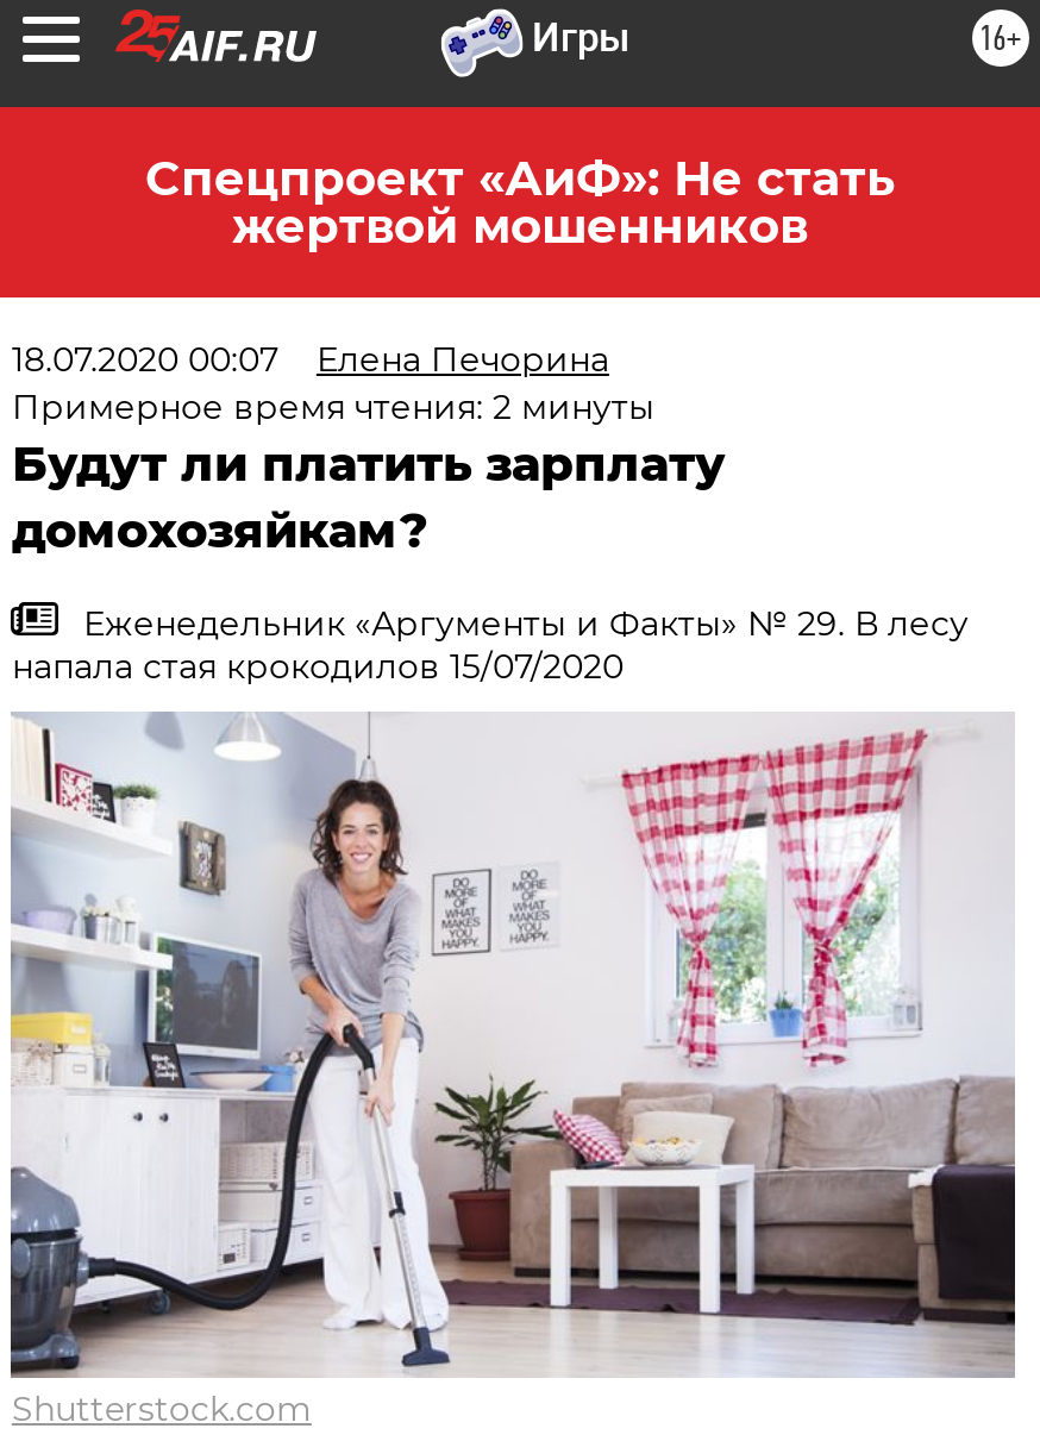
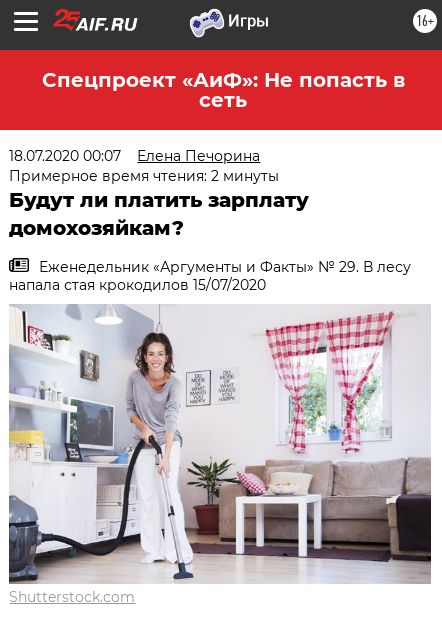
[145,150,895,255] Спецпроект «АиФ»: Не стать | жертвой мошенников -> [41,68,404,112] Спецпроект «АиФ»: Не попасть в | сеть

